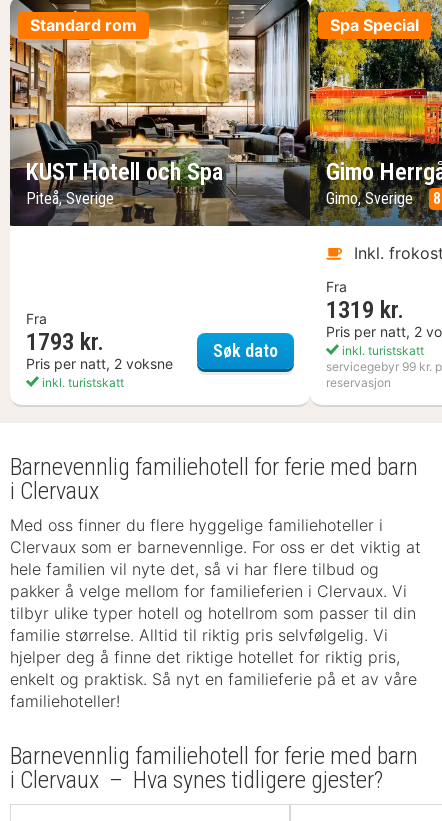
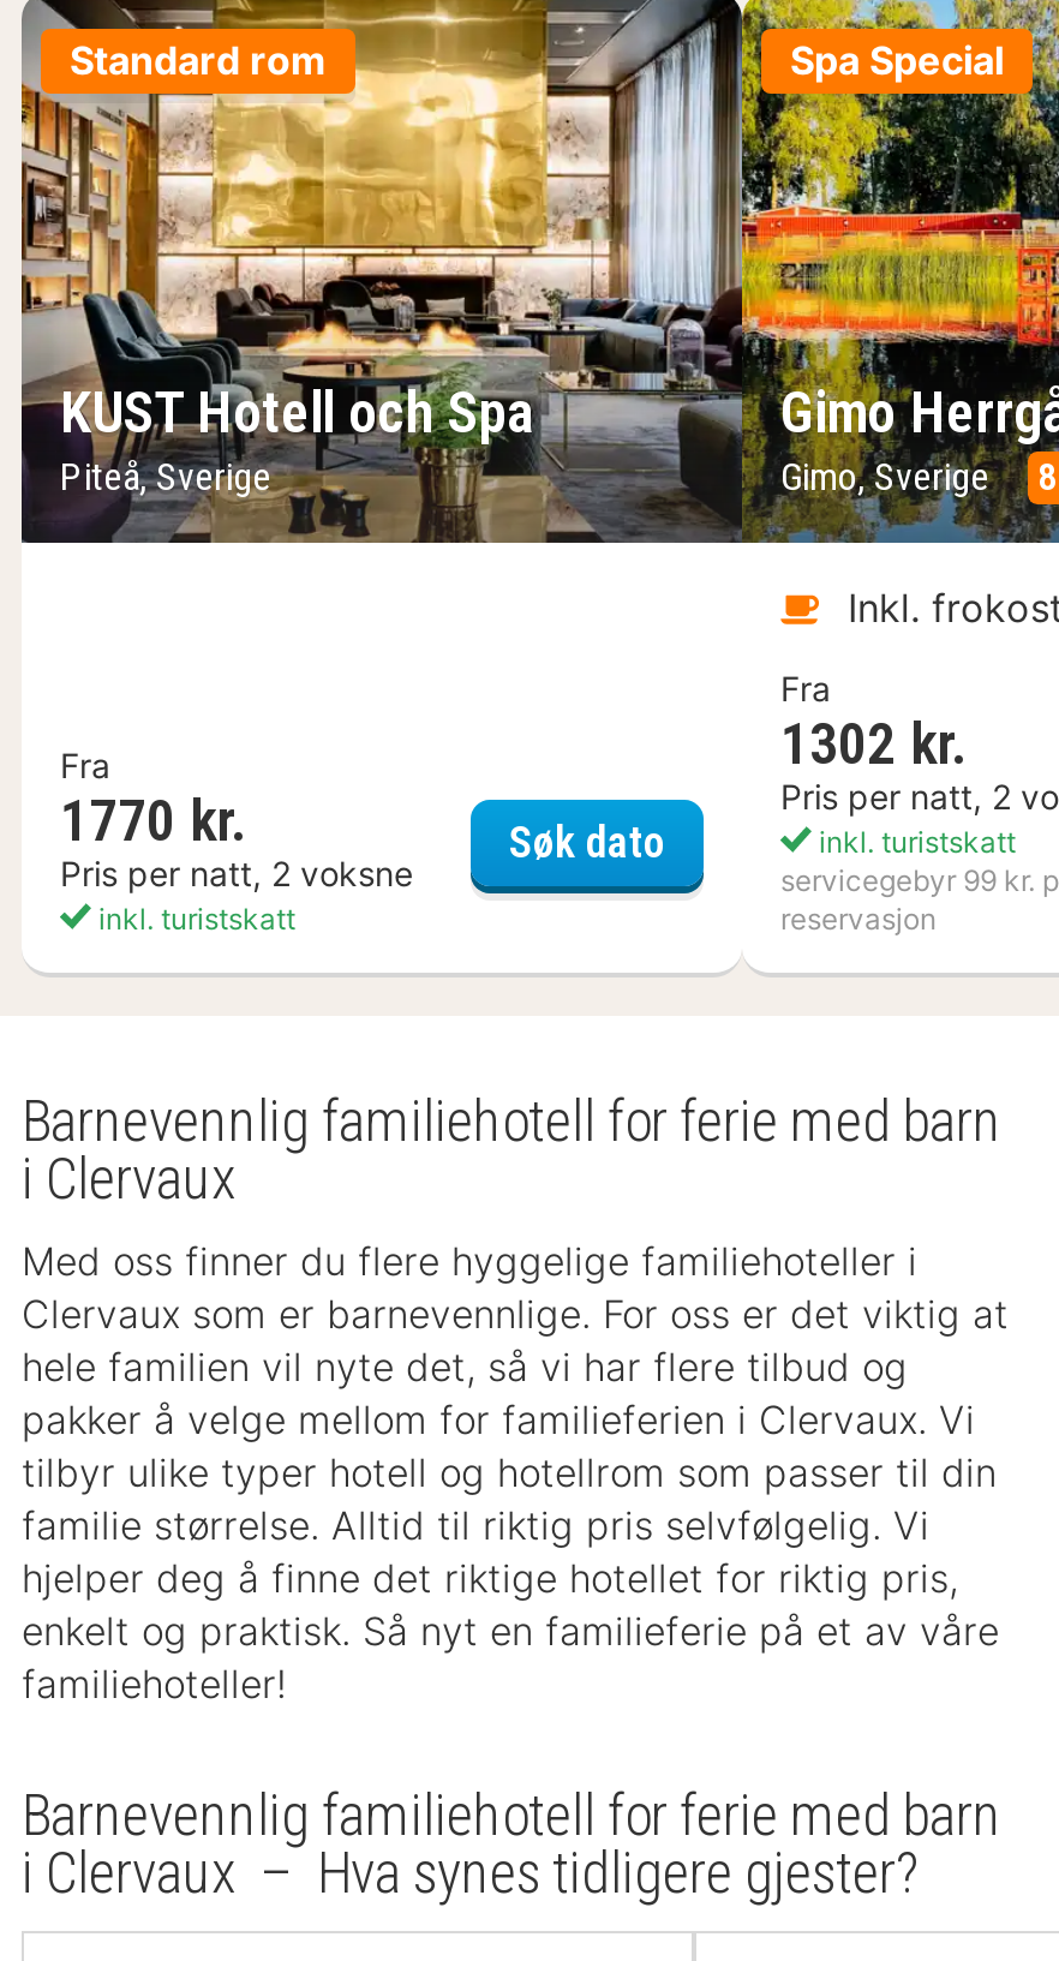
[326,296,404,324] 1319 kr. -> [780,711,968,779] 1302 kr.
[26,328,104,356] 1793 kr. -> [60,788,247,855] 1770 kr.

